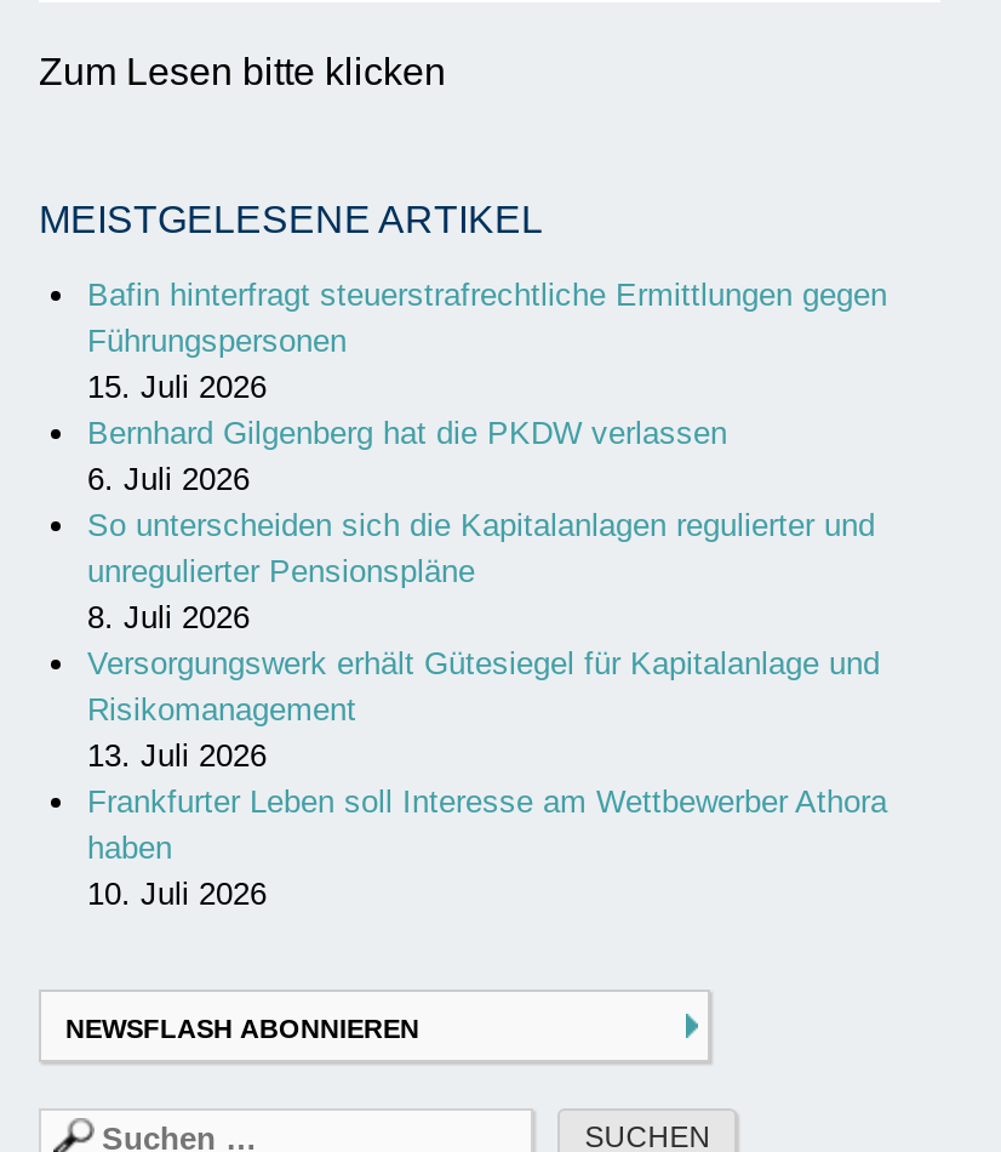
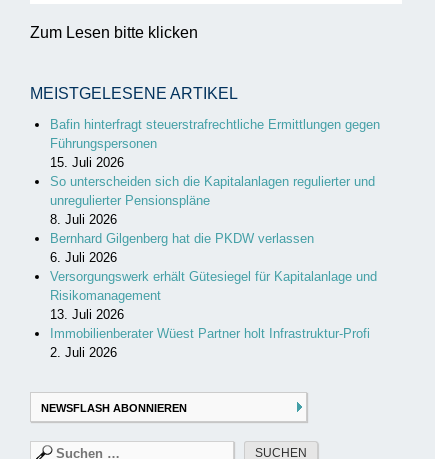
moved [87,415,727,498] -> [50,231,314,265]: Bernhard Gilgenberg hat die PKDW verlassen | 6. Juli 2026
moved [87,508,875,636] -> [50,174,375,227]: So unterscheiden sich die Kapitalanlagen regulierter und | unregulierter Pensionspläne | 8. Juli 2026
[87,784,887,913] Frankfurter Leben soll Interesse am Wettbewerber Athora | haben | 10. Juli 2026 -> [50,326,370,360] Immobilienberater Wüest Partner holt Infrastruktur-Profi | 2. Juli 2026

